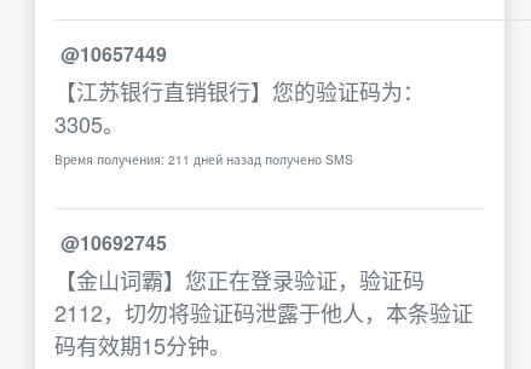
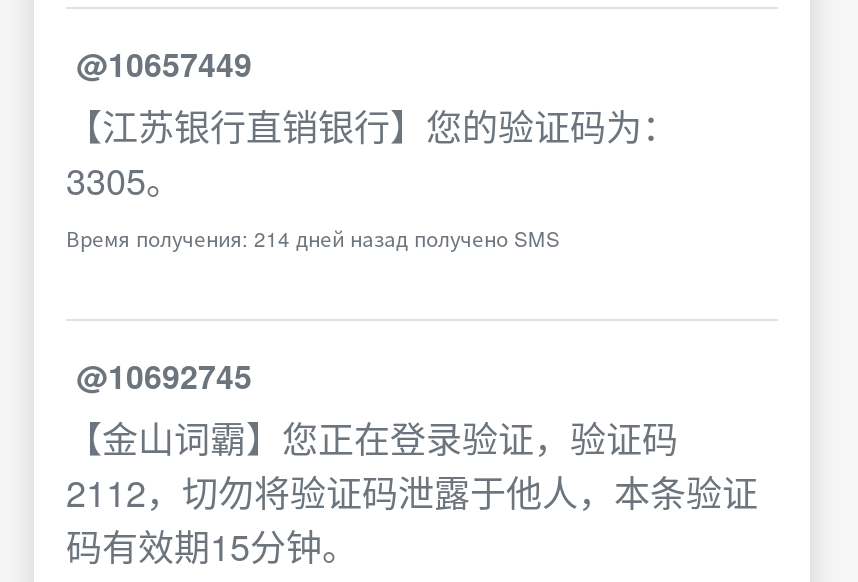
[54,150,353,168] Время получения: 211 дней назад получено SMS -> [66,223,560,253] Время получения: 214 дней назад получено SMS

